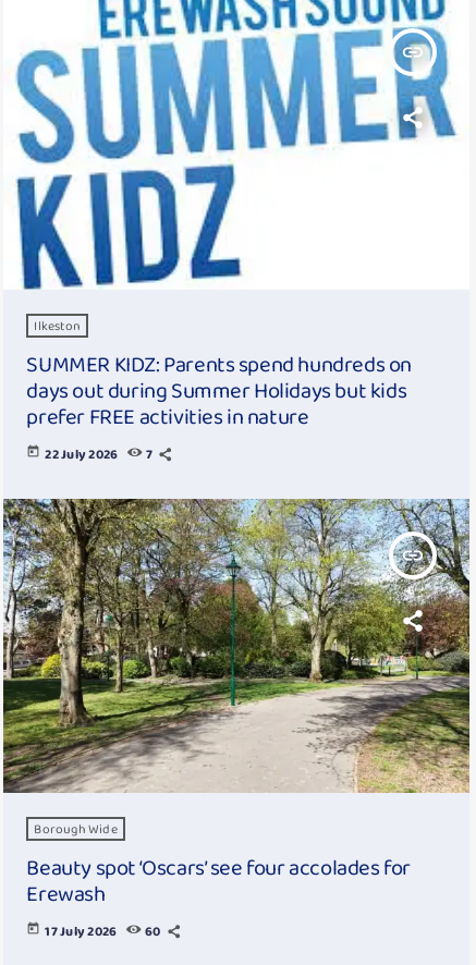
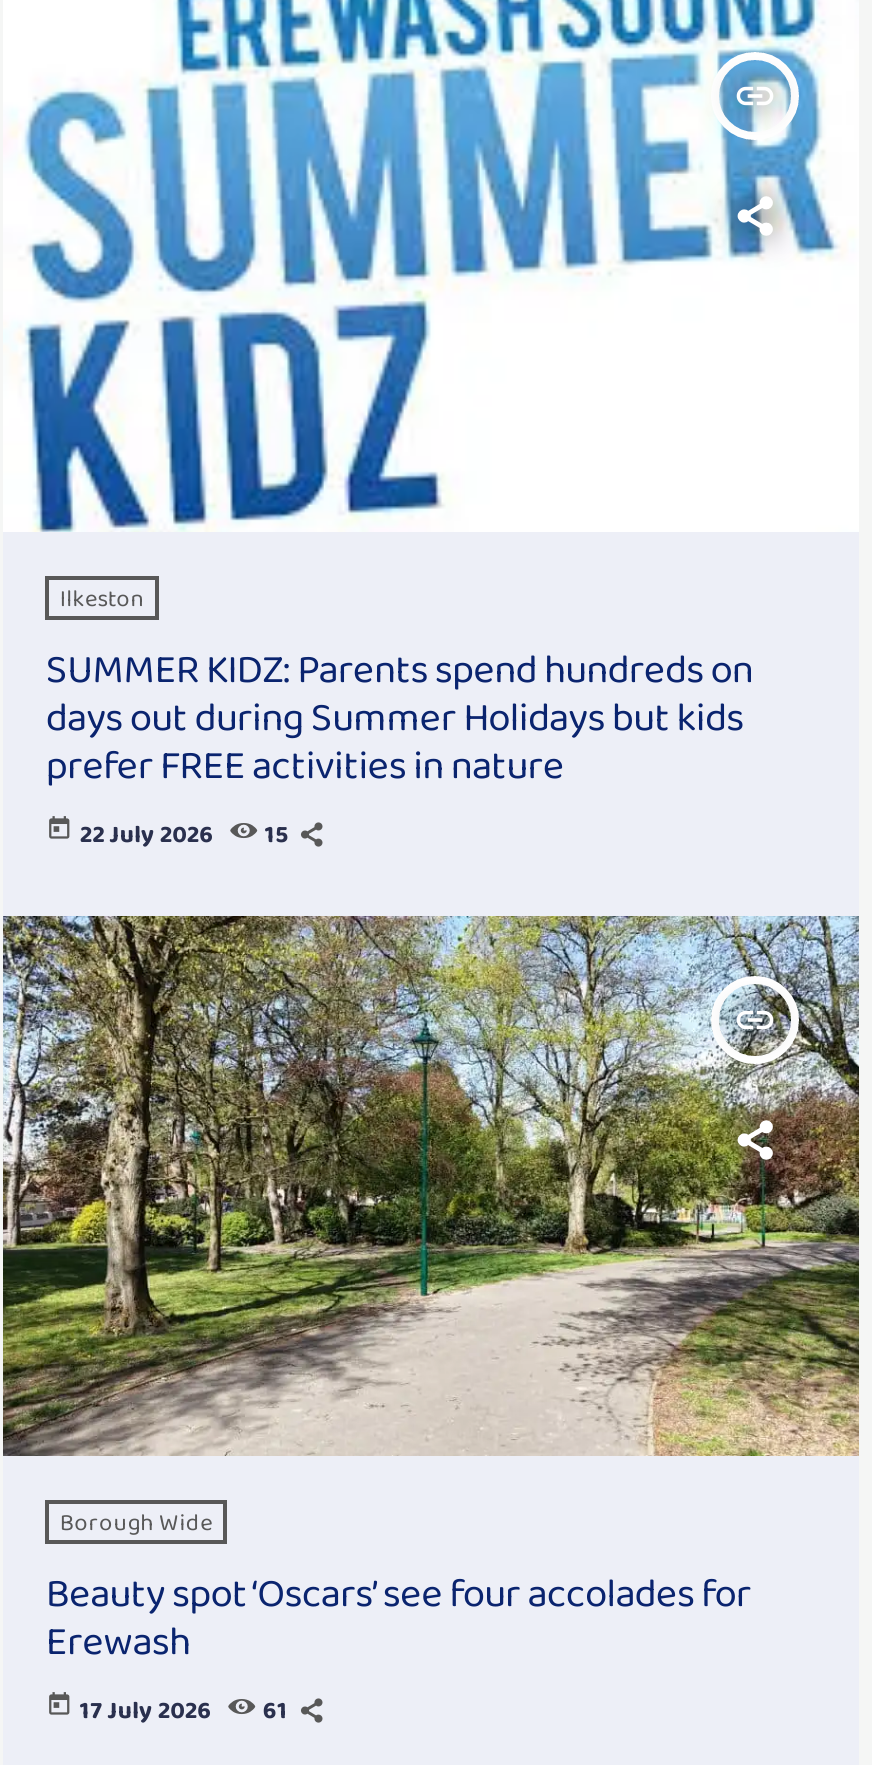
[146,444,153,464] 7 -> [265,816,288,852] 15
[145,921,160,941] 60 -> [263,1692,288,1728] 61

